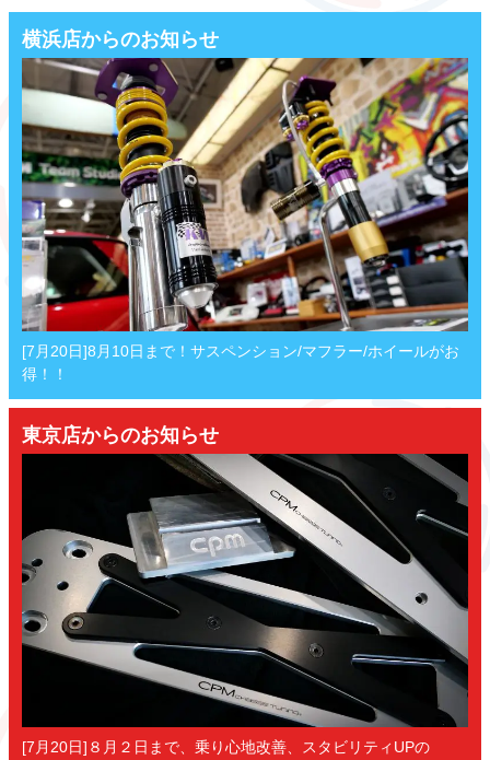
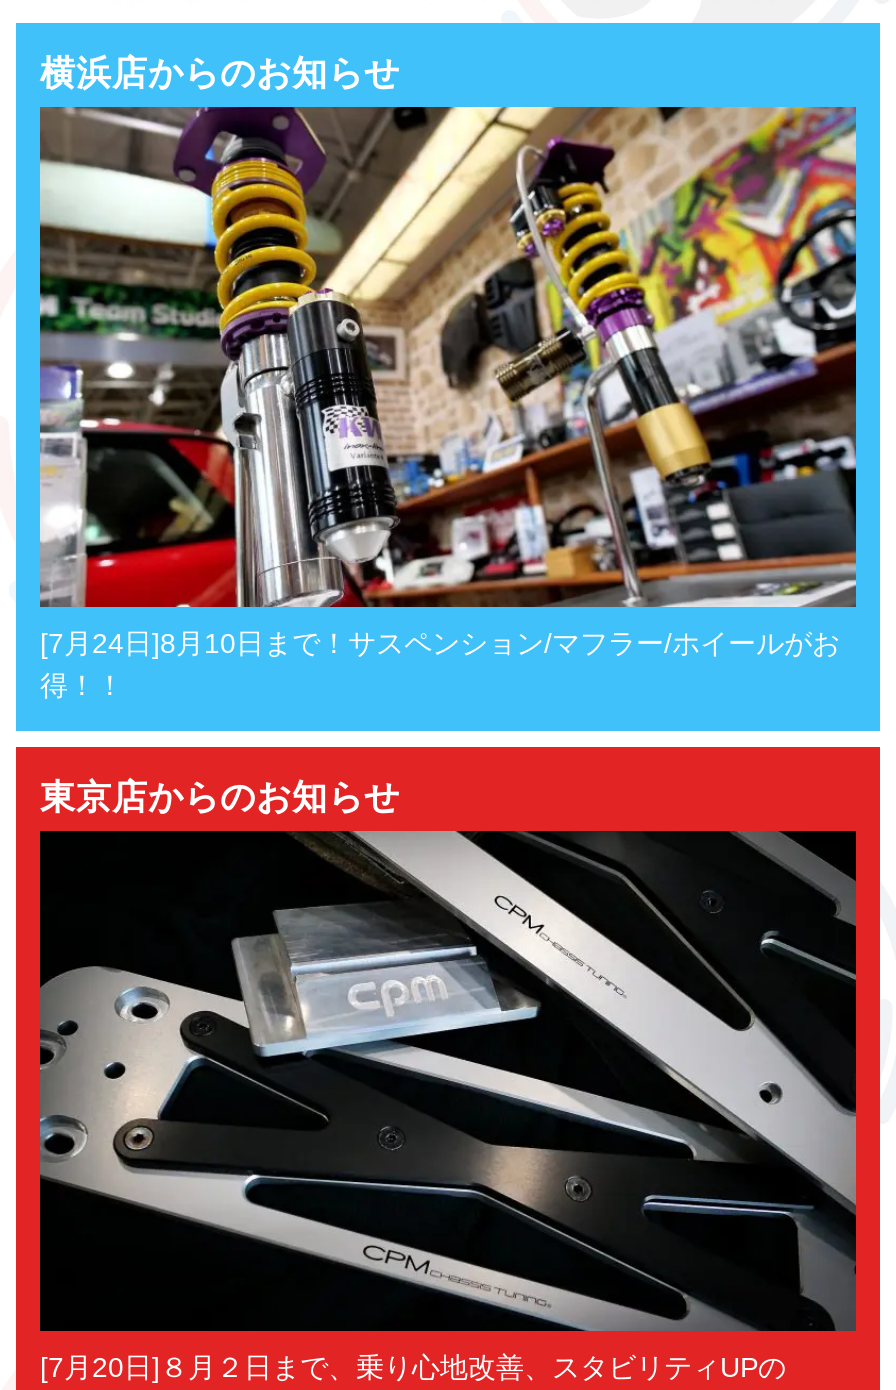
[22,343,459,360] [7月20日]8月10日まで！サスペンション/マフラー/ホイールがお -> [40,627,840,659] [7月24日]8月10日まで！サスペンション/マフラー/ホイールがお

